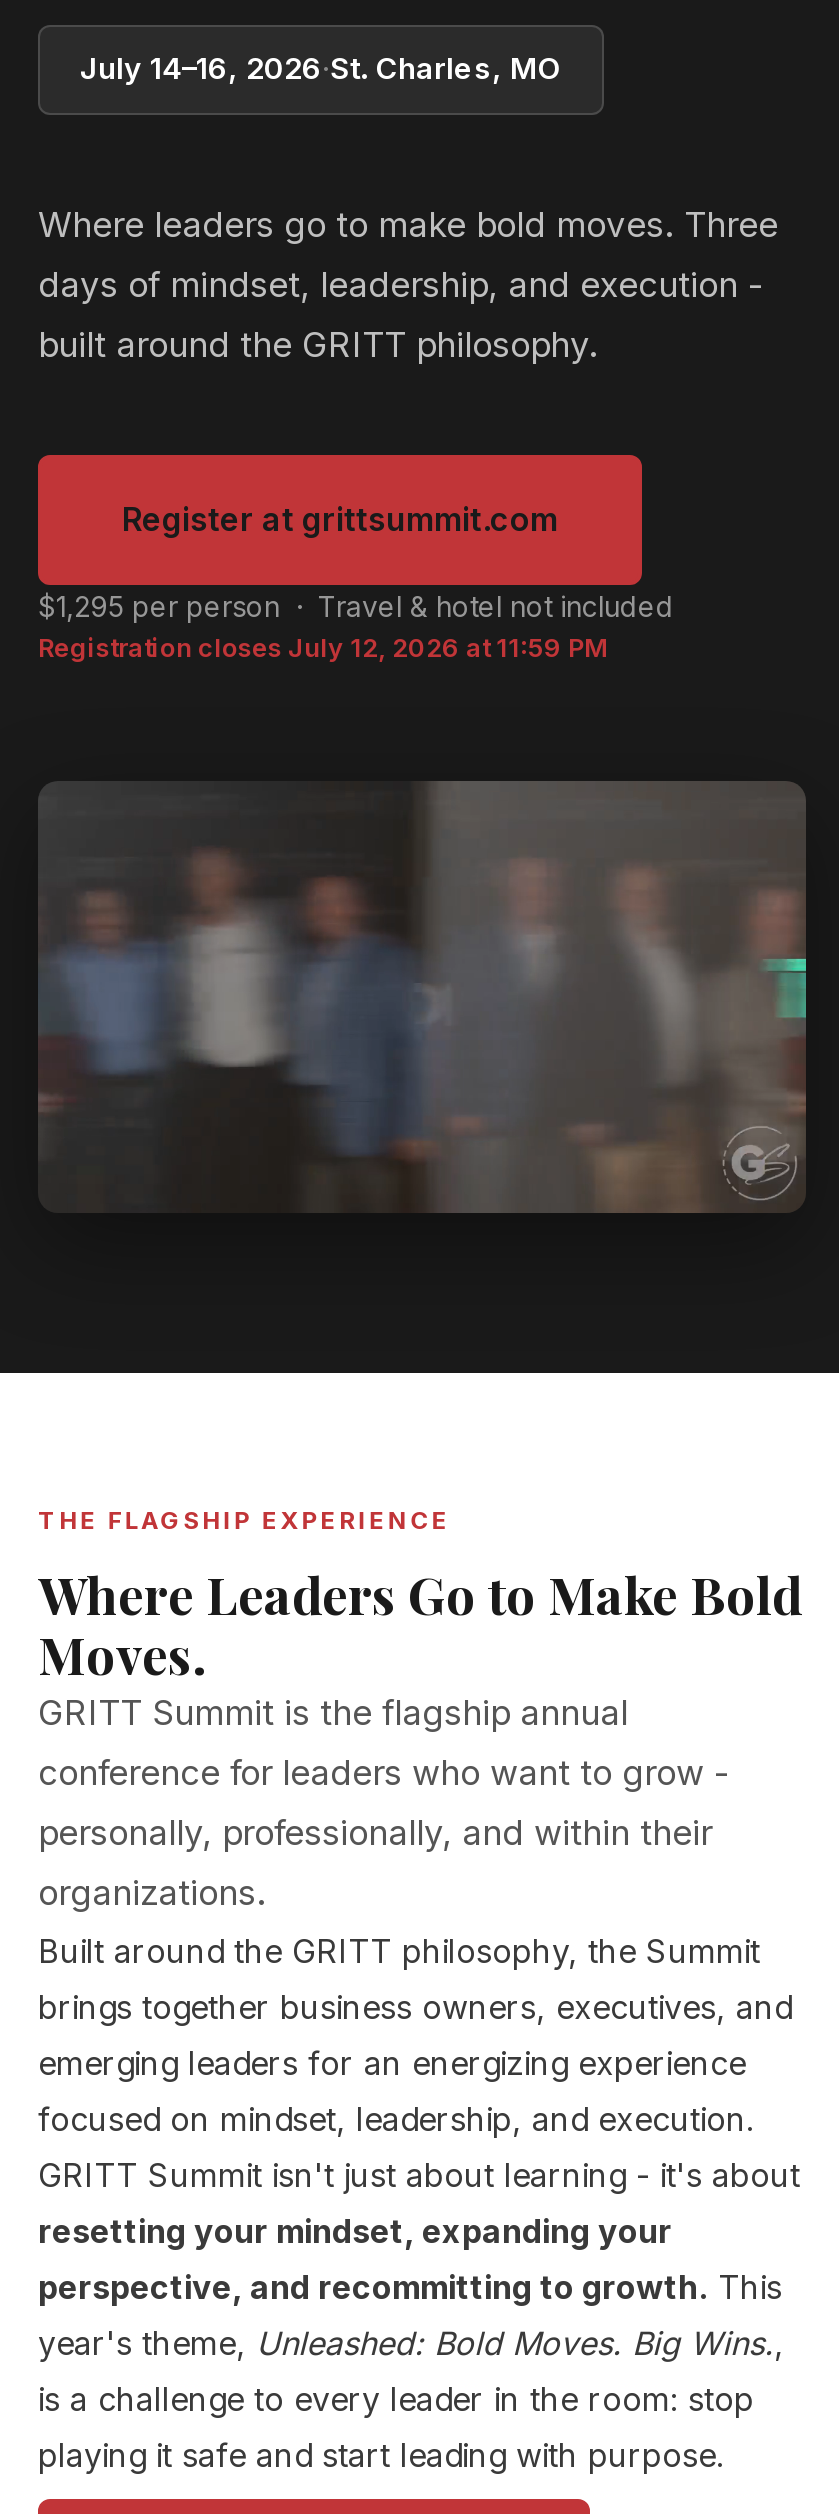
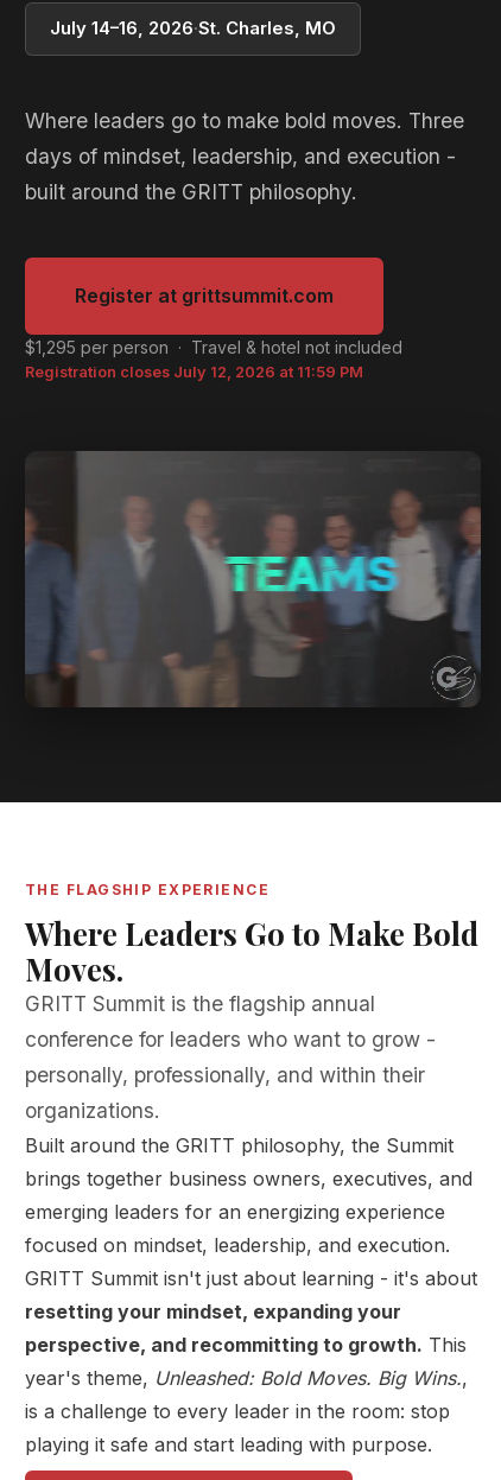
[40,783,806,1213] [image] -> [26,452,480,707] [image]

